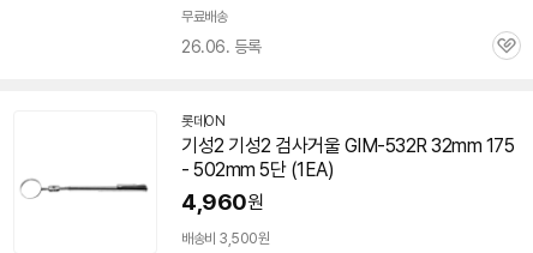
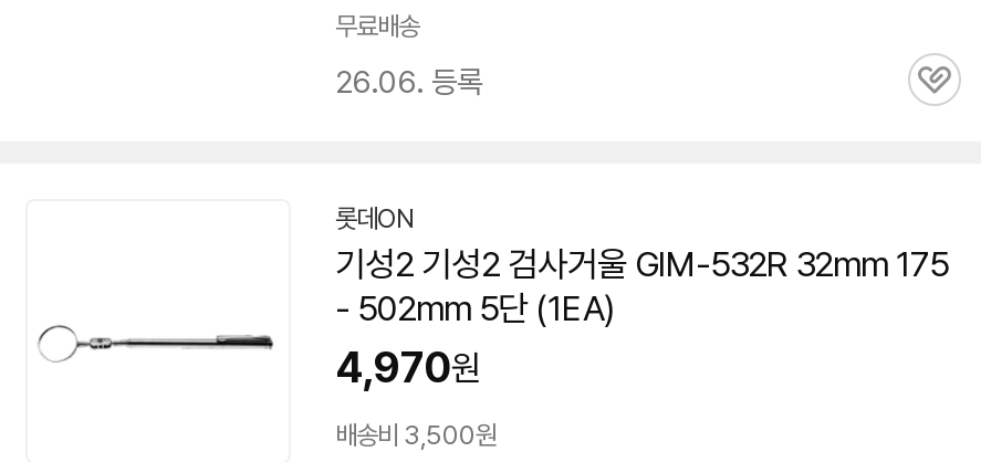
[181,188,263,216] 4,960원 -> [335,343,481,393] 4,970원

